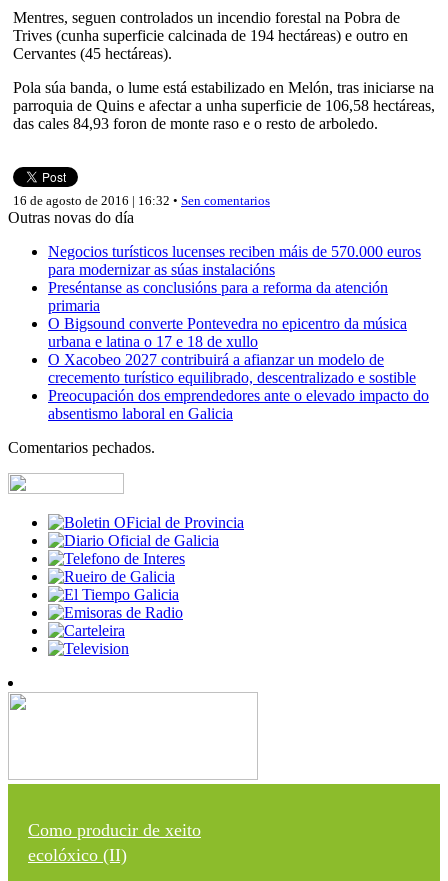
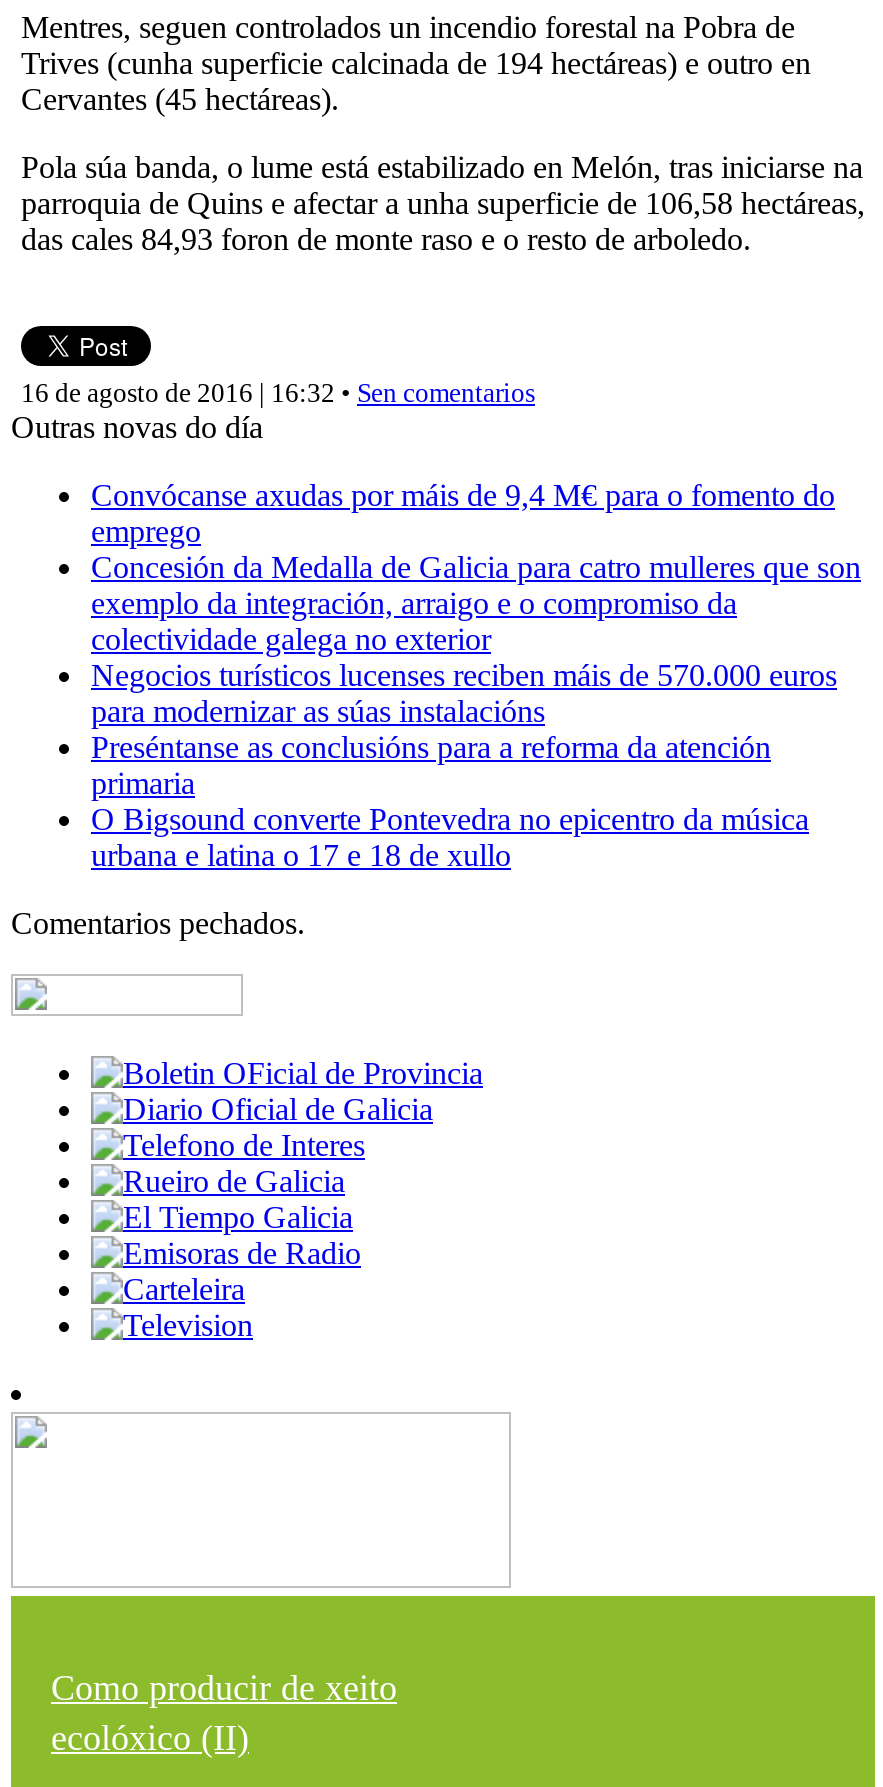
none -> [91,478,861,656] Convócanse axudas por máis de 9,4 M€ para o fomento do | emprego | Concesión da Medalla de Galicia para catro mulleres que son | exemplo da integración, arraigo e o compromiso da | colectividade galega no exterior
moved [48,243,421,350] -> [91,658,837,872]: Negocios turísticos lucenses reciben máis de 570.000 euros | para modernizar as súas instalacións | Preséntanse as conclusións para a reforma da atención | primaria | O Bigsound converte Pontevedra no epicentro da música | urbana e latina o 17 e 18 de xullo
[48,351,429,422] O Xacobeo 2027 contribuirá a afianzar un modelo de | crecemento turístico equilibrado, descentralizado e sostible | Preocupación dos emprendedores ante o elevado impacto do | absentismo laboral en Galicia -> none

